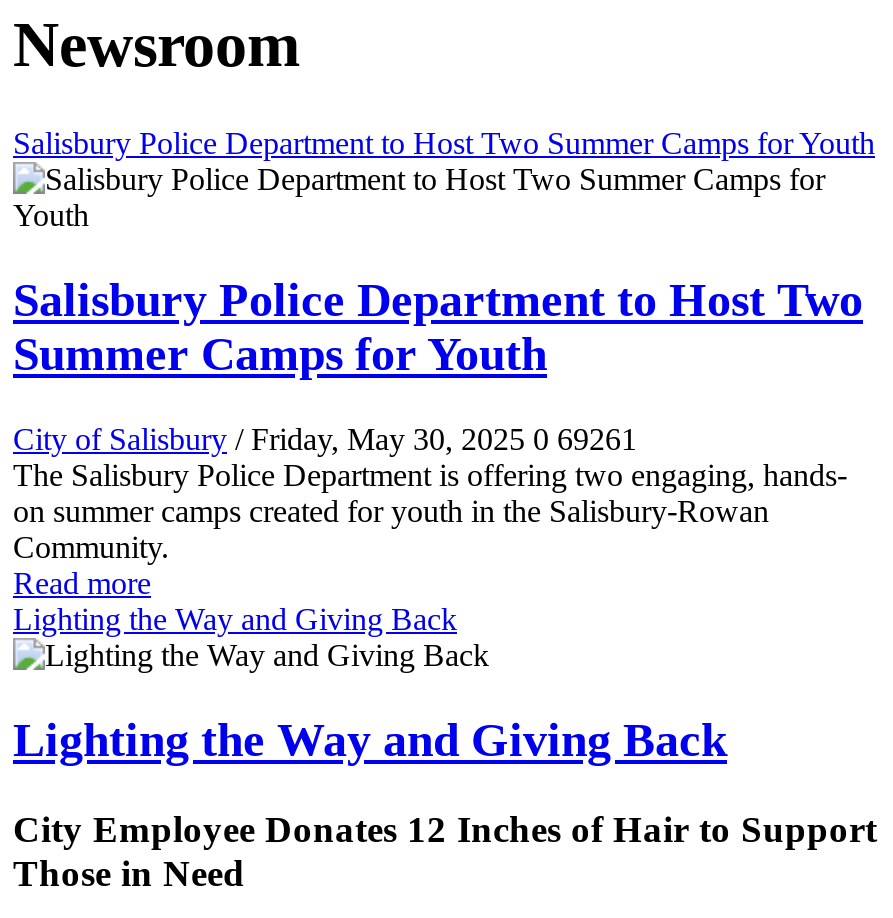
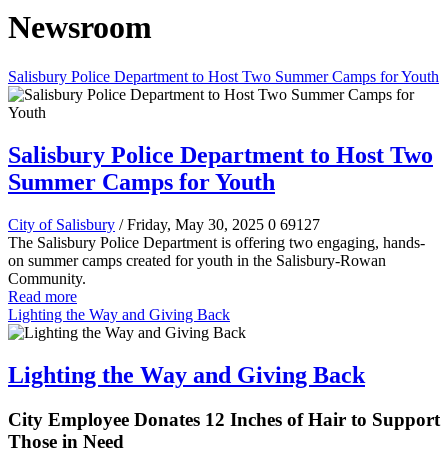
[13,421,637,455] City of Salisbury / Friday, May 30, 2025 0 69261 -> [8,216,320,233] City of Salisbury / Friday, May 30, 2025 0 69127

